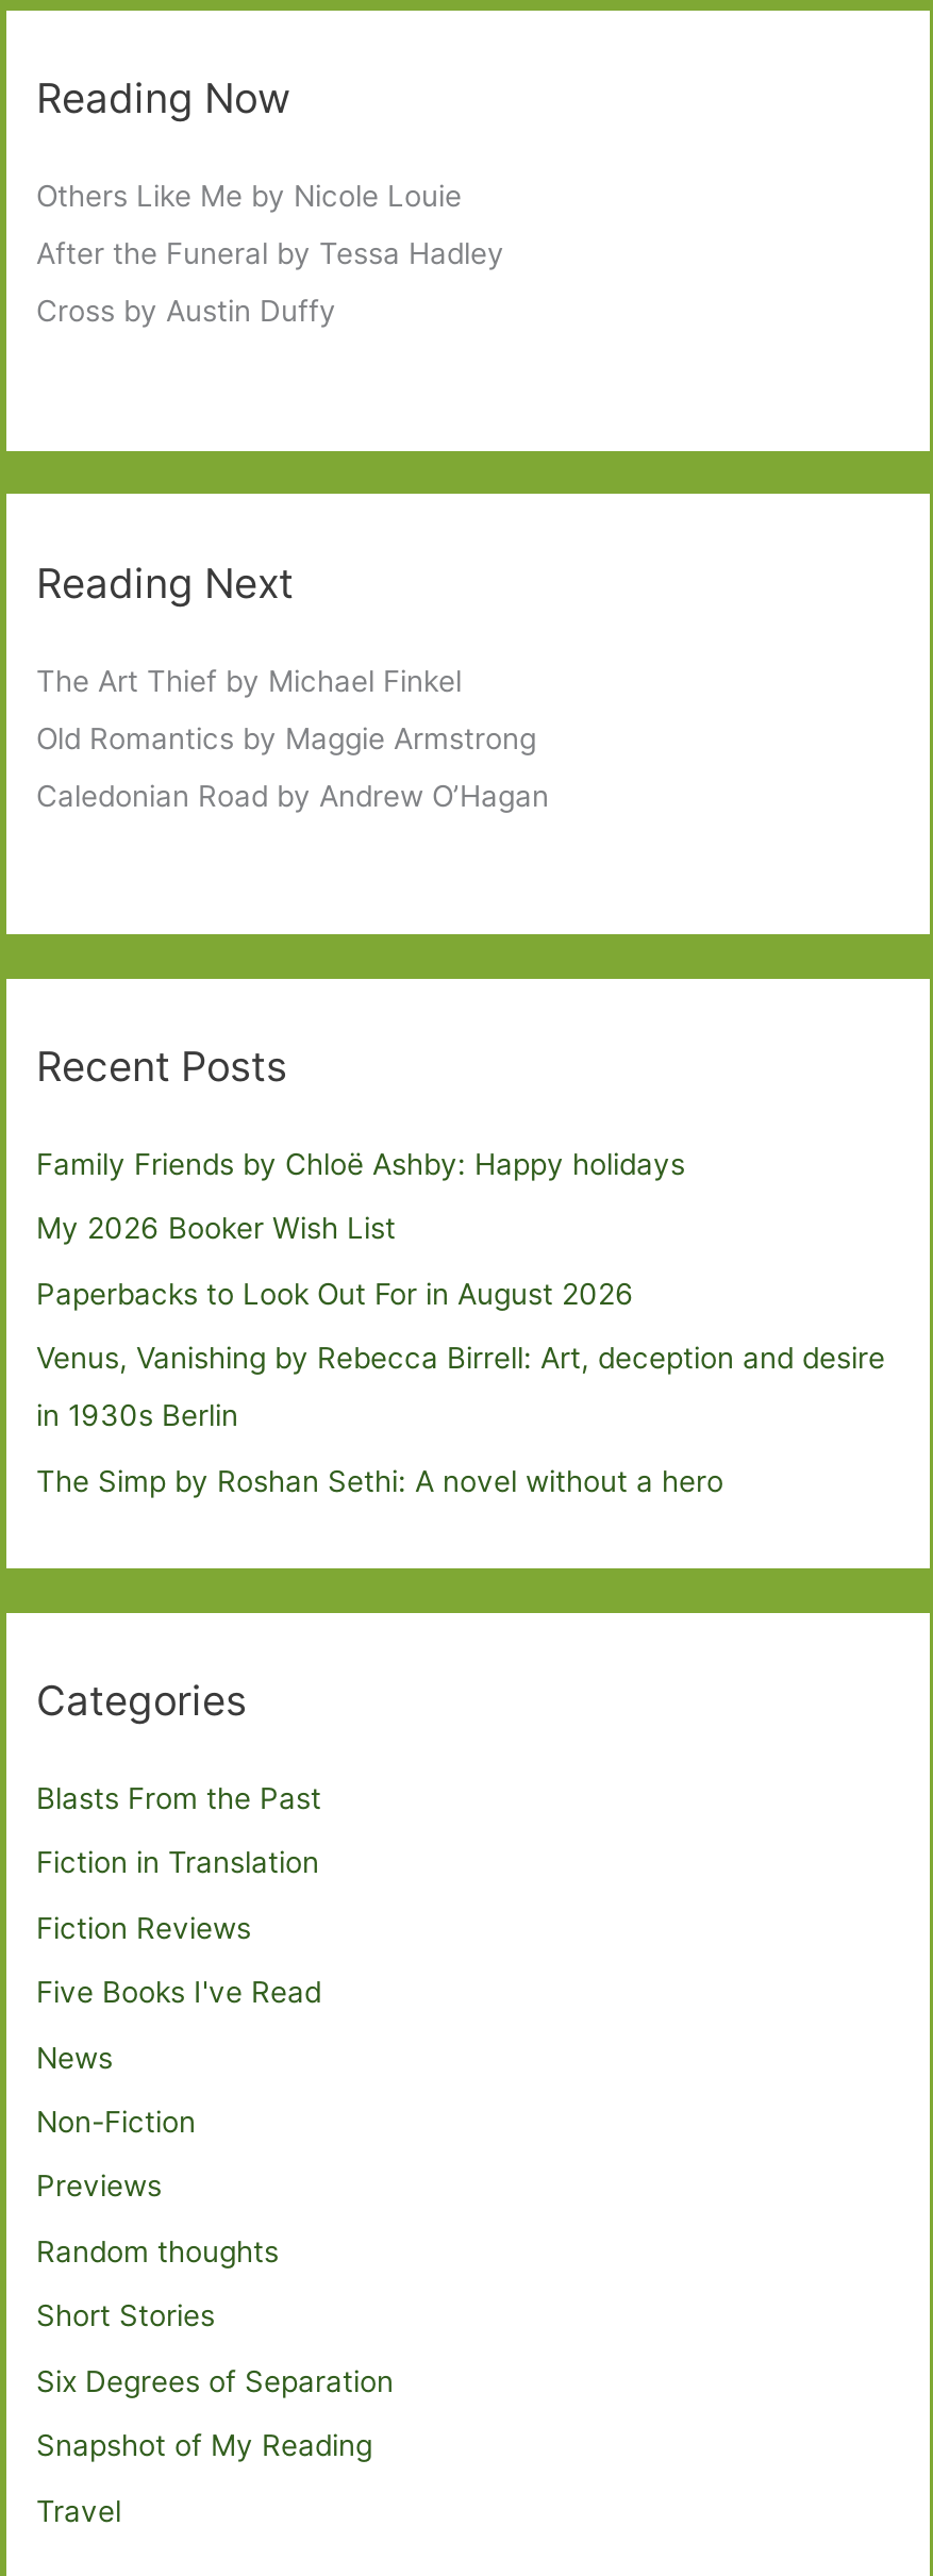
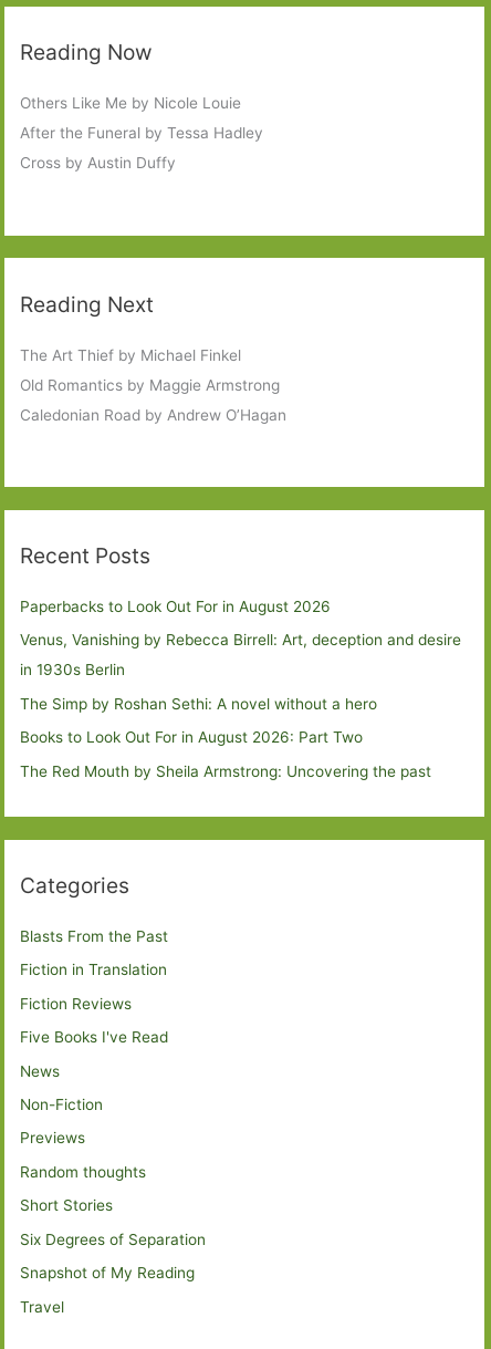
[36,1147,685,1246] Family Friends by Chloë Ashby: Happy holidays | My 2026 Booker Wish List -> none
moved [36,1276,885,1498] -> [20,598,461,712]: Paperbacks to Look Out For in August 2026 | Venus, Vanishing by Rebecca Birrell: Art, deception and desire | in 1930s Berlin | The Simp by Roshan Sethi: A novel without a hero
none -> [20,728,431,780] Books to Look Out For in August 2026: Part Two | The Red Mouth by Sheila Armstrong: Uncovering the past

